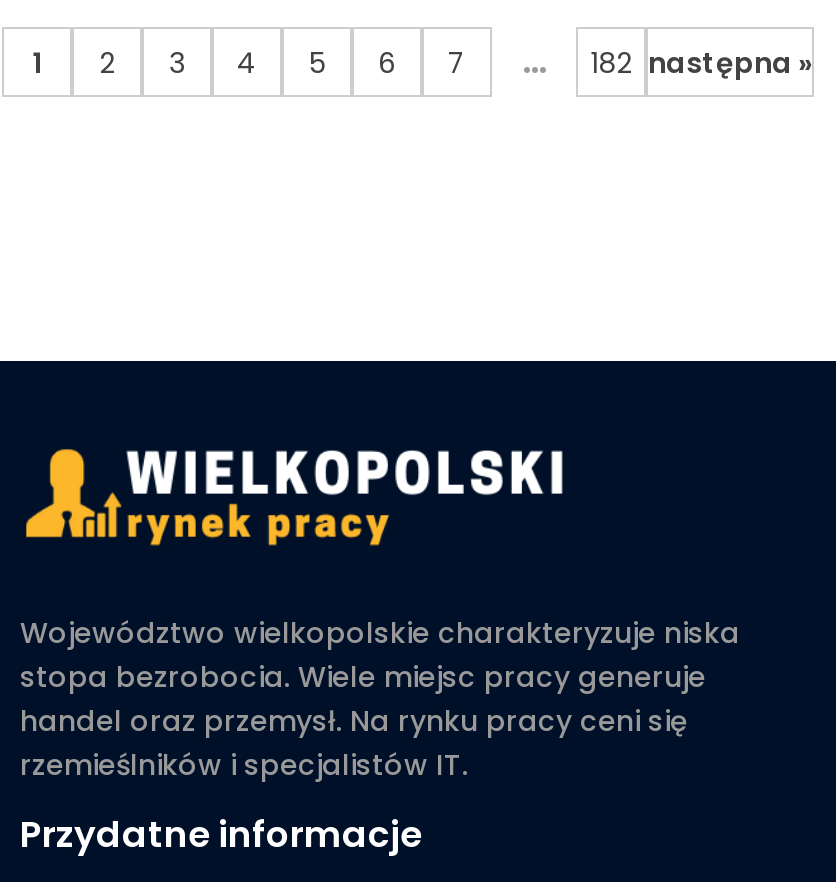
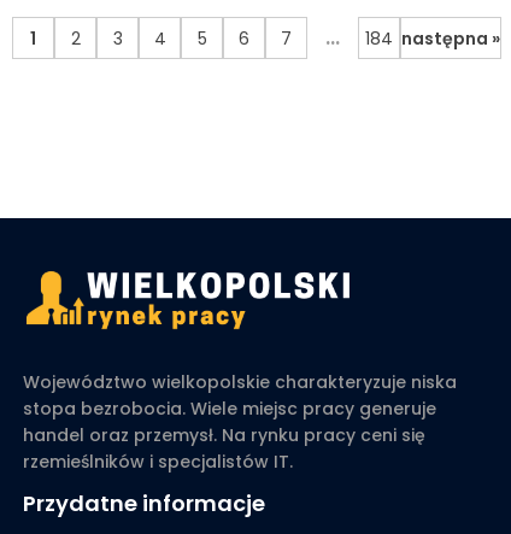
[590,43,812,83] 182 następna » -> [365,27,500,51] 184 następna »

